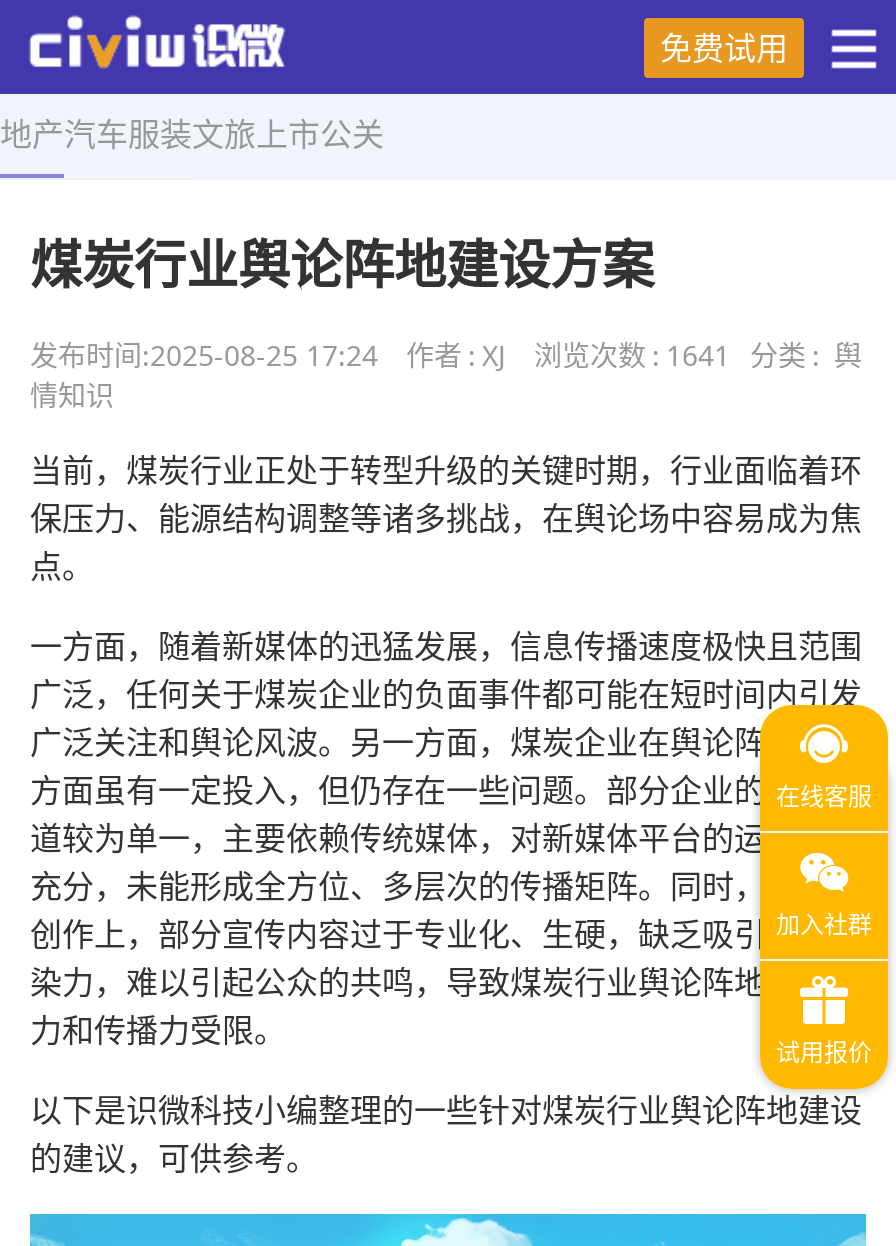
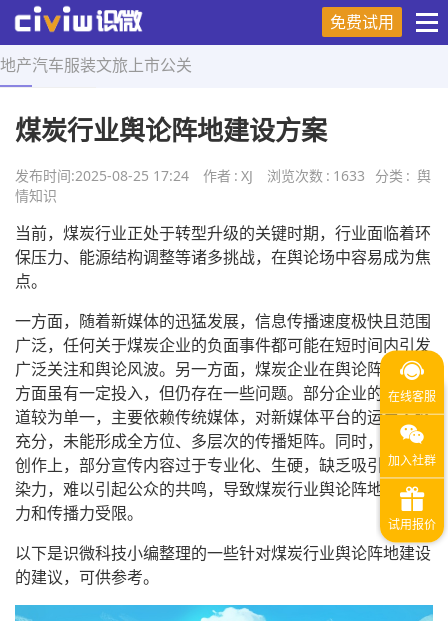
[534,337,862,375] 浏览次数 : 1641 分类 : 舆 -> [267,166,431,185] 浏览次数 : 1633 分类 : 舆

